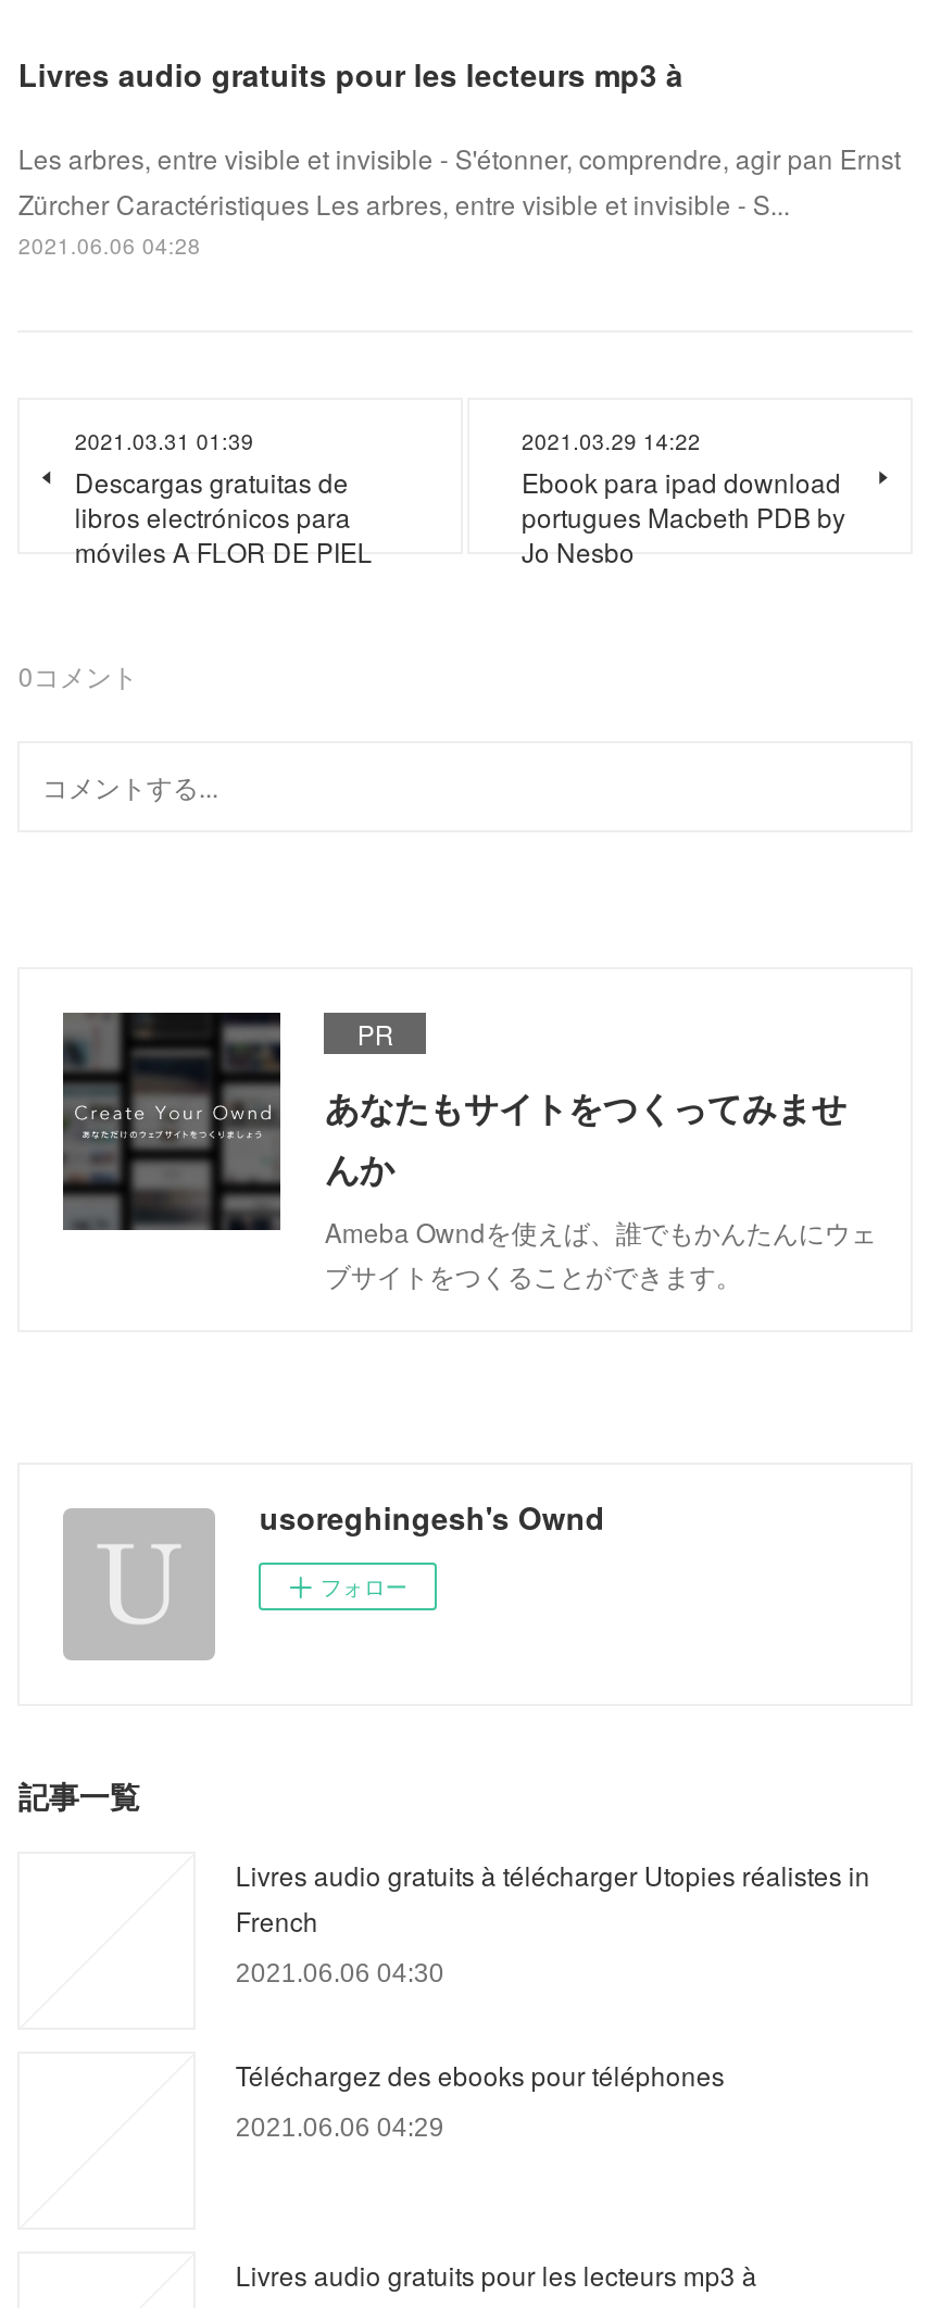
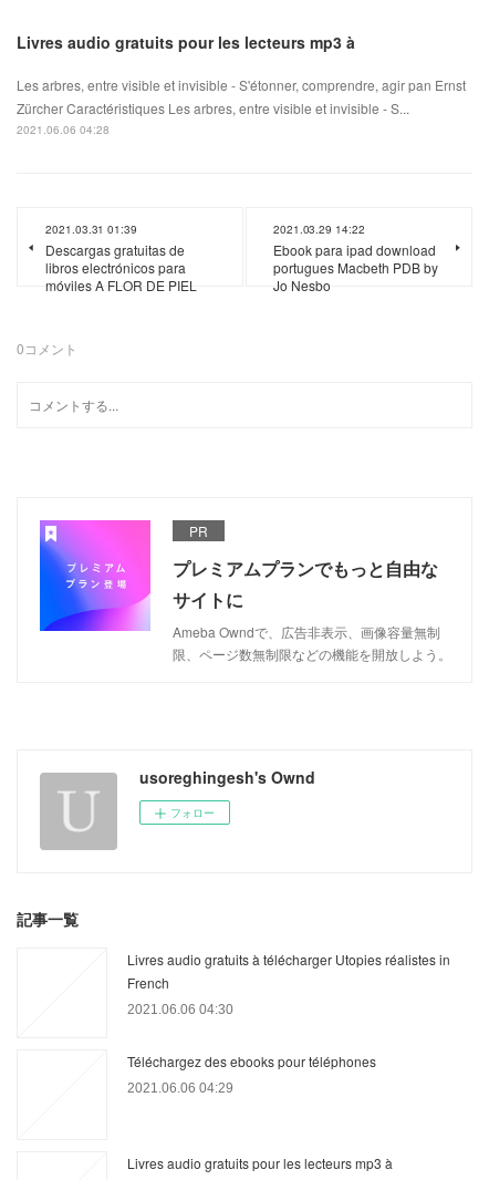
[61,1011,877,1293] [image] | あなたもサイトをつくってみませ | んか | Ameba Owndを使えば、誰でもかんたんにウェ | ブサイトをつくることができます。 -> [39,519,452,663] [image] | プレミアムプランでもっと自由な | サイトに | Ameba Owndで、広告非表示、画像容量無制 | 限、ページ数無制限などの機能を開放しよう。

